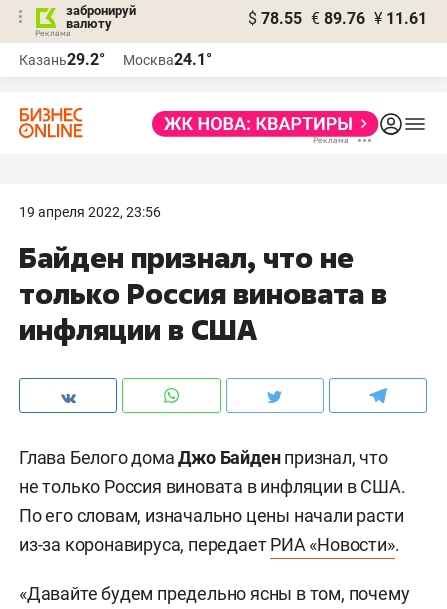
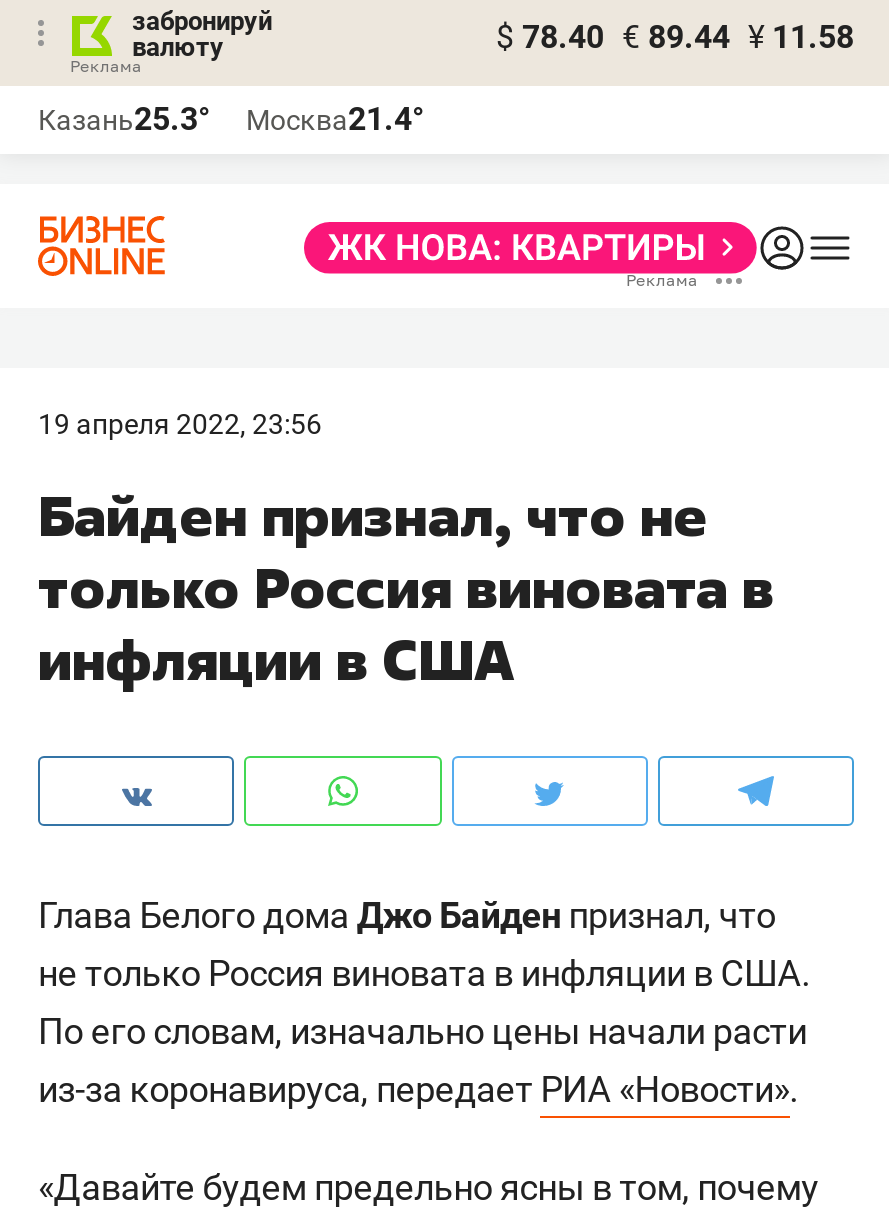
[248,9,427,28] $ 78.55 € 89.76 ¥ 11.61 -> [496,18,854,56] $ 78.40 € 89.44 ¥ 11.58
[19,50,105,69] Казань29.2° -> [38,100,210,138] Казань25.3°
[123,50,212,69] Москва24.1° -> [246,100,424,138] Москва21.4°

